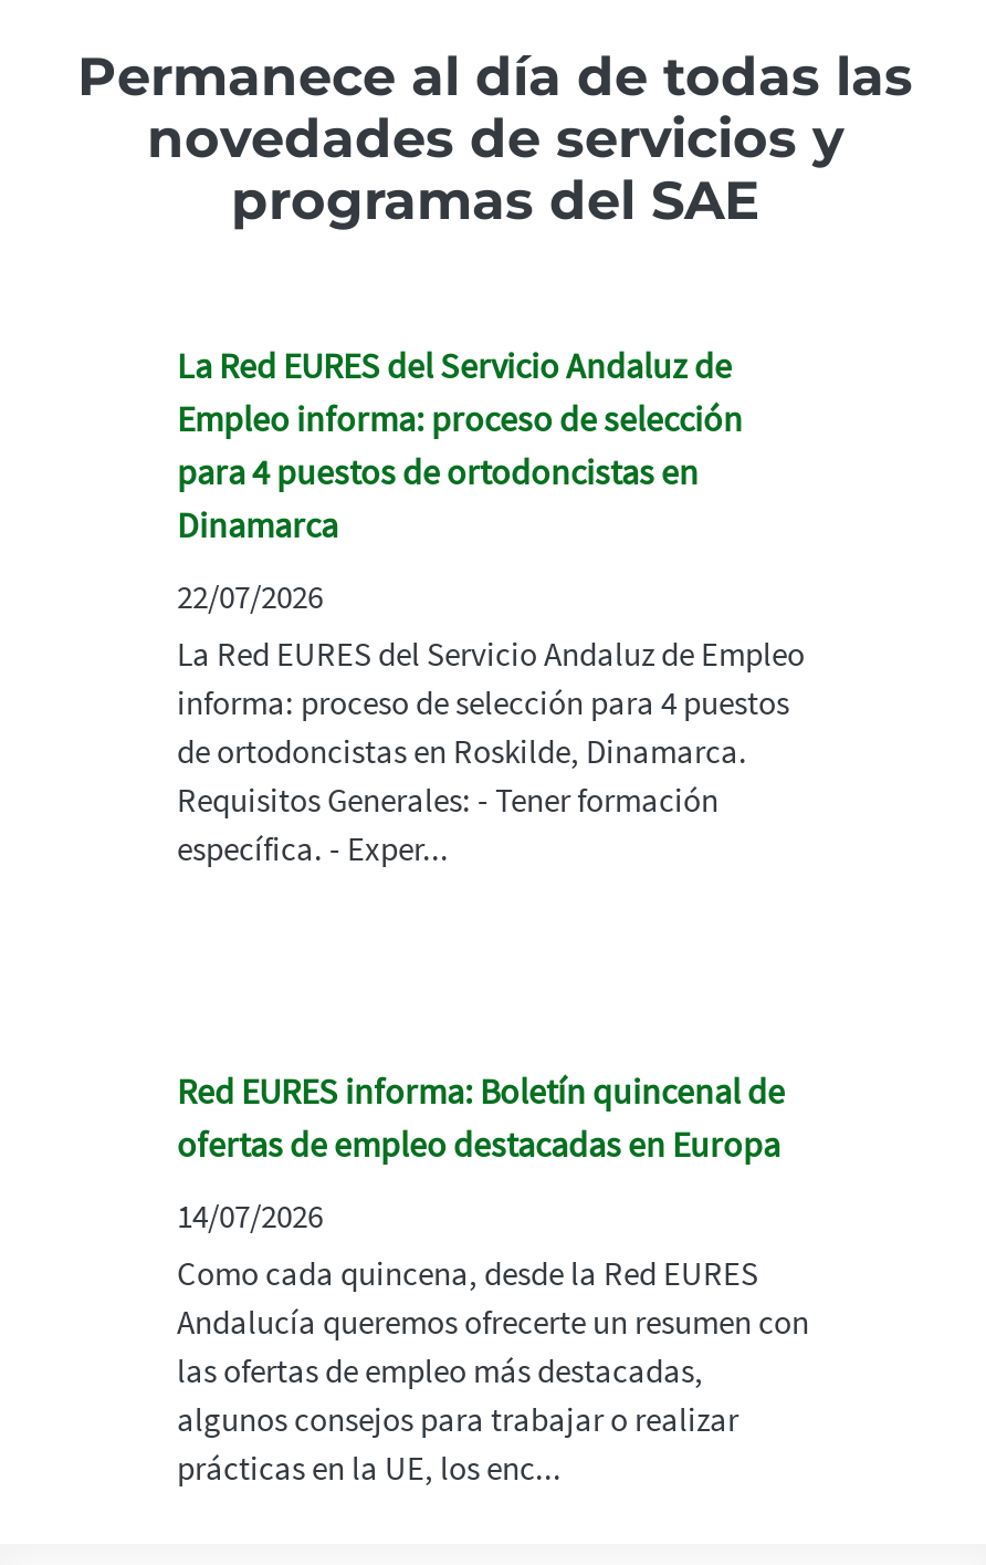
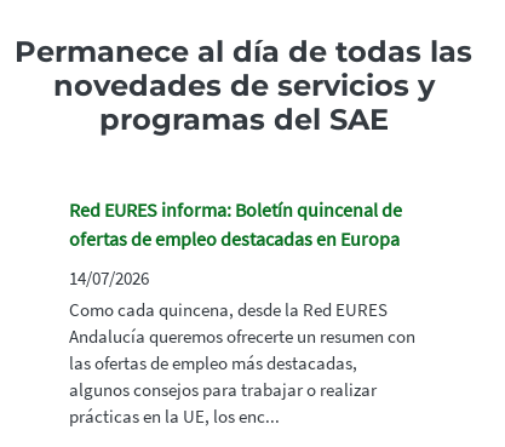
[177,342,805,868] La Red EURES del Servicio Andaluz de | Empleo informa: proceso de selección | para 4 puestos de ortodoncistas en | Dinamarca | 22/07/2026 | La Red EURES del Servicio Andaluz de Empleo | informa: proceso de selección para 4 puestos | de ortodoncistas en Roskilde, Dinamarca. | Requisitos Generales: - Tener formación | específica. - Exper... -> none

